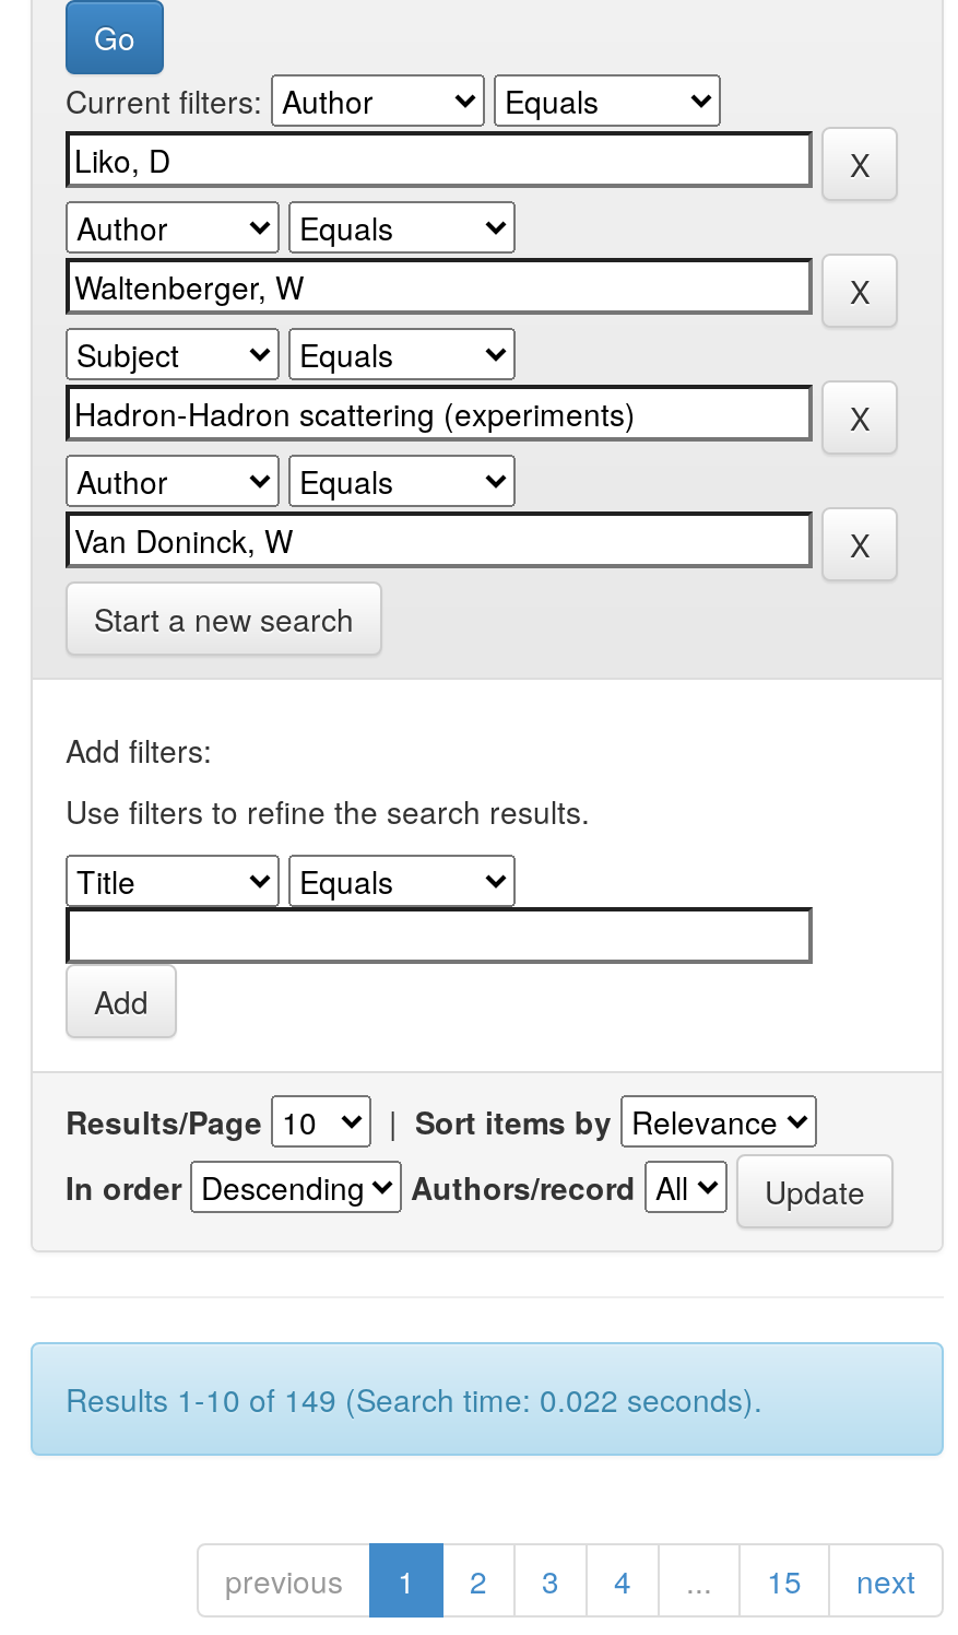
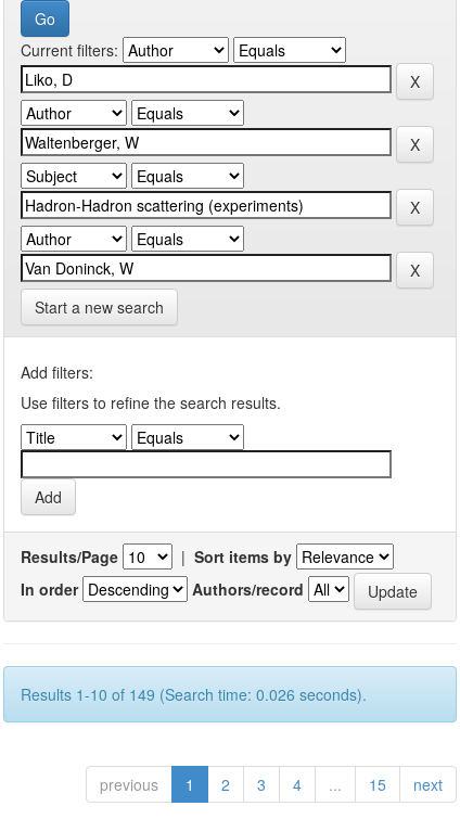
[66,1377,762,1421] Results 1-10 of 149 (Search time: 0.022 seconds). -> [21,683,367,705] Results 1-10 of 149 (Search time: 0.026 seconds).

